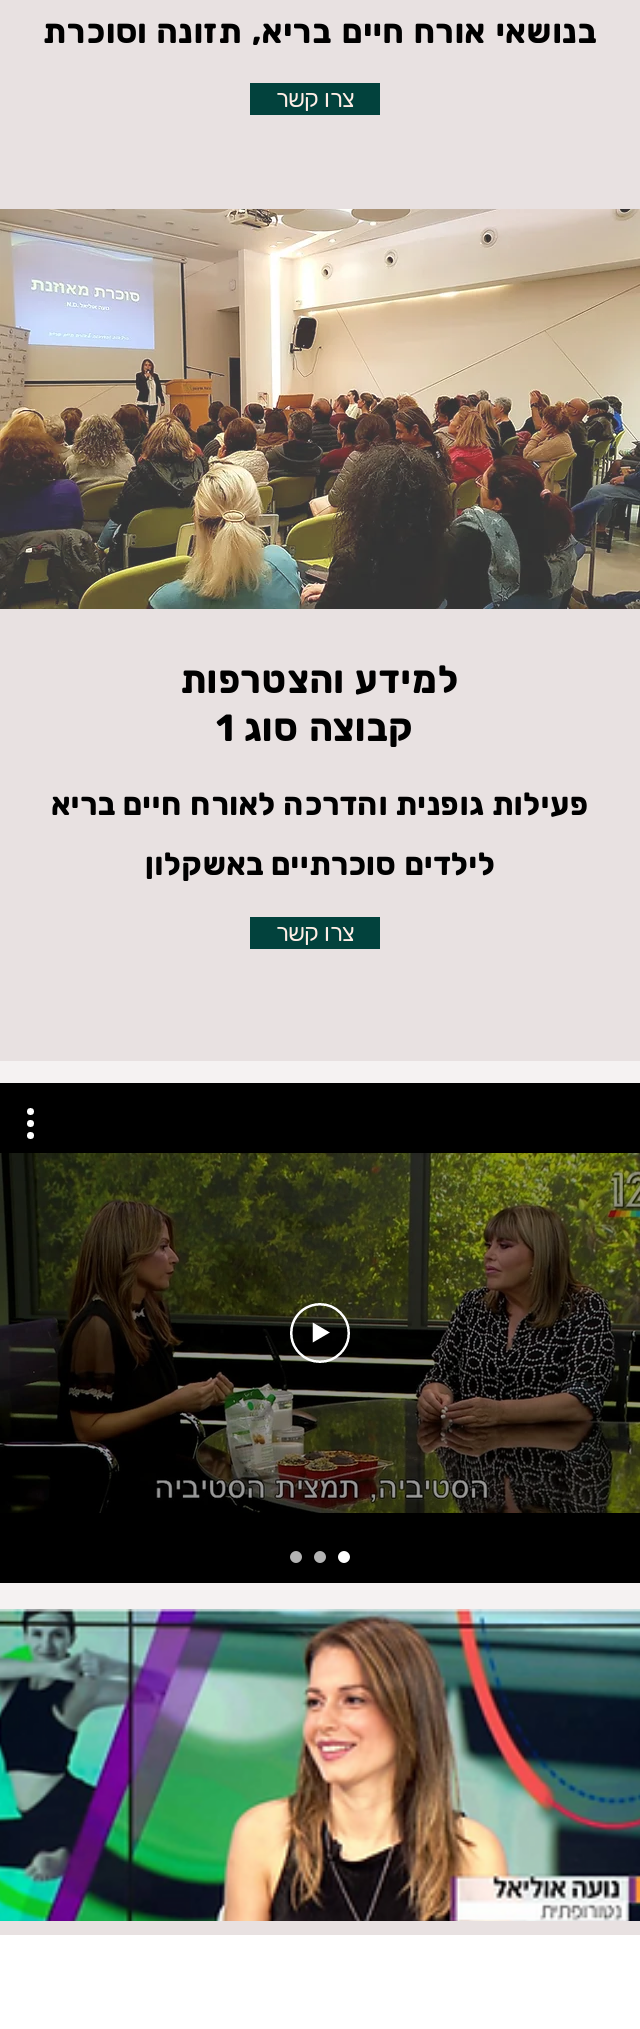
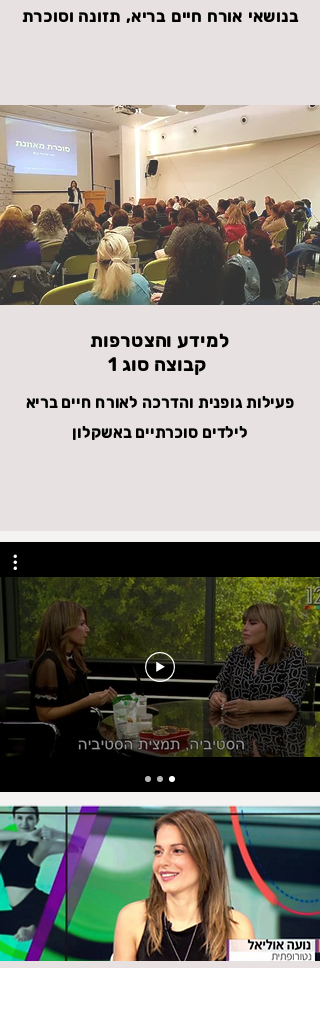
[276,85,354,113] צרו קשר -> none
[276,919,354,947] צרו קשר -> none

